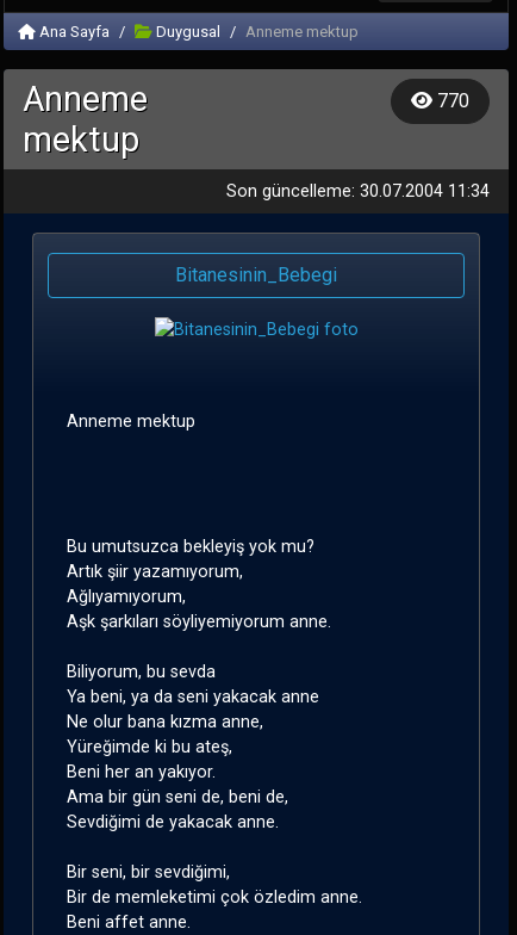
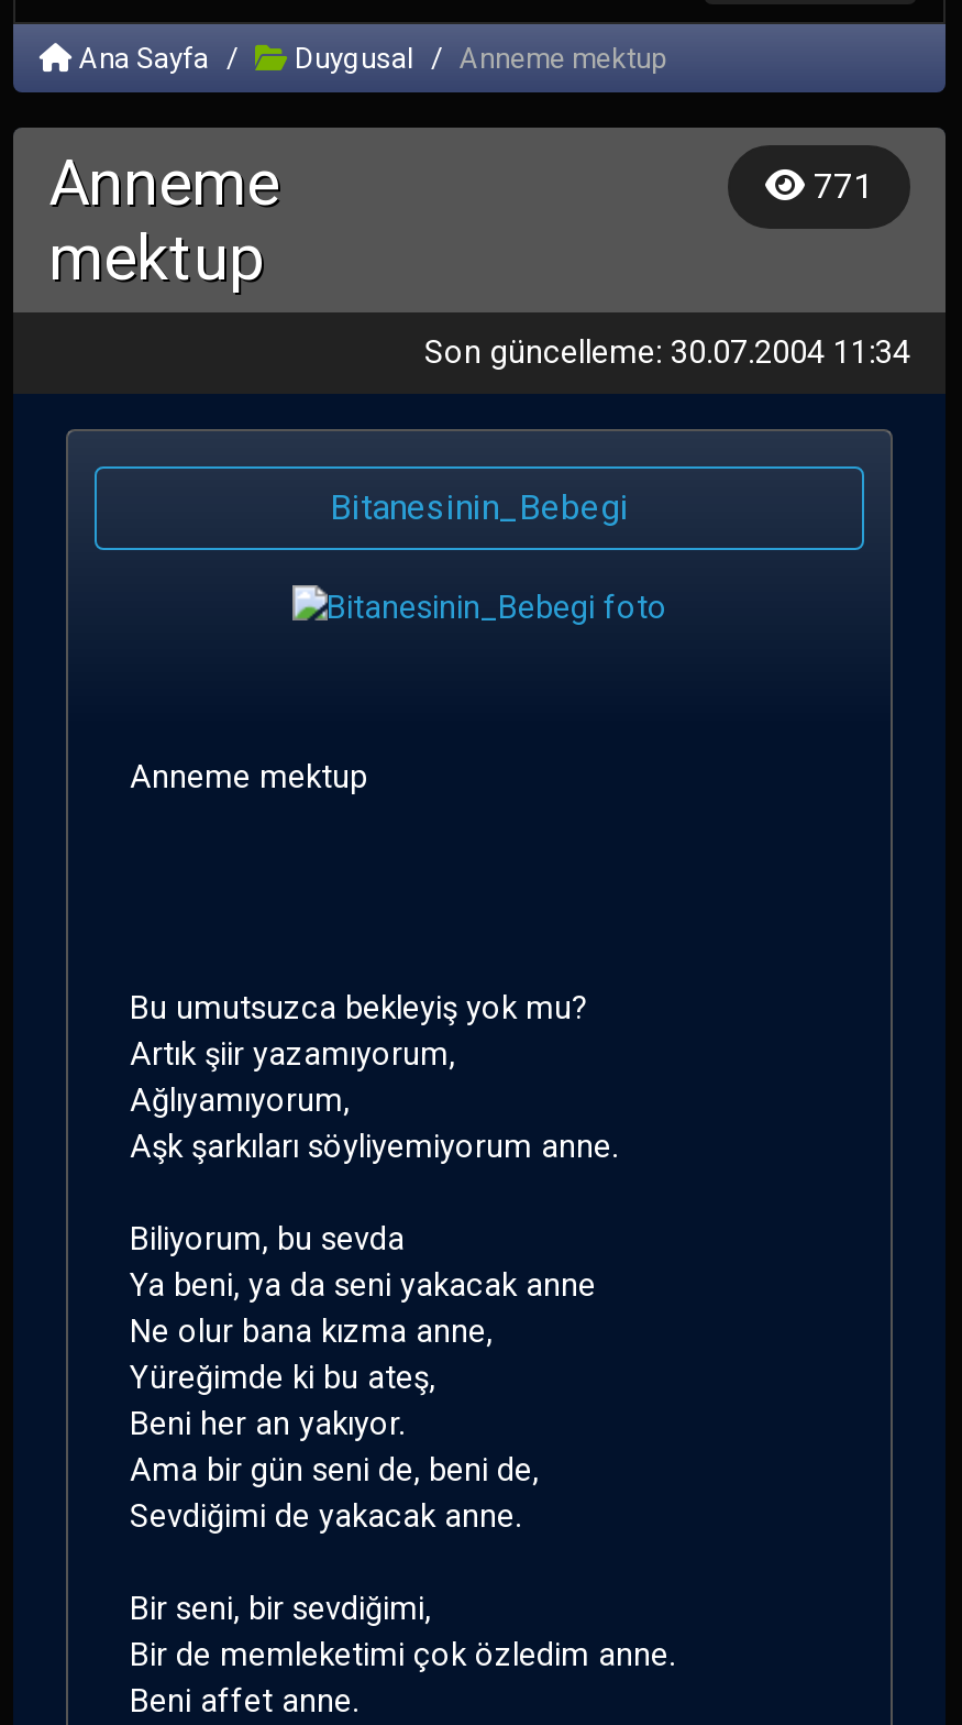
[432,89,469,112] 770 -> [805,164,873,206] 771

